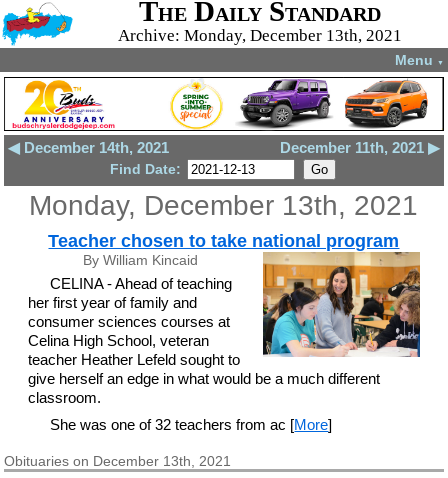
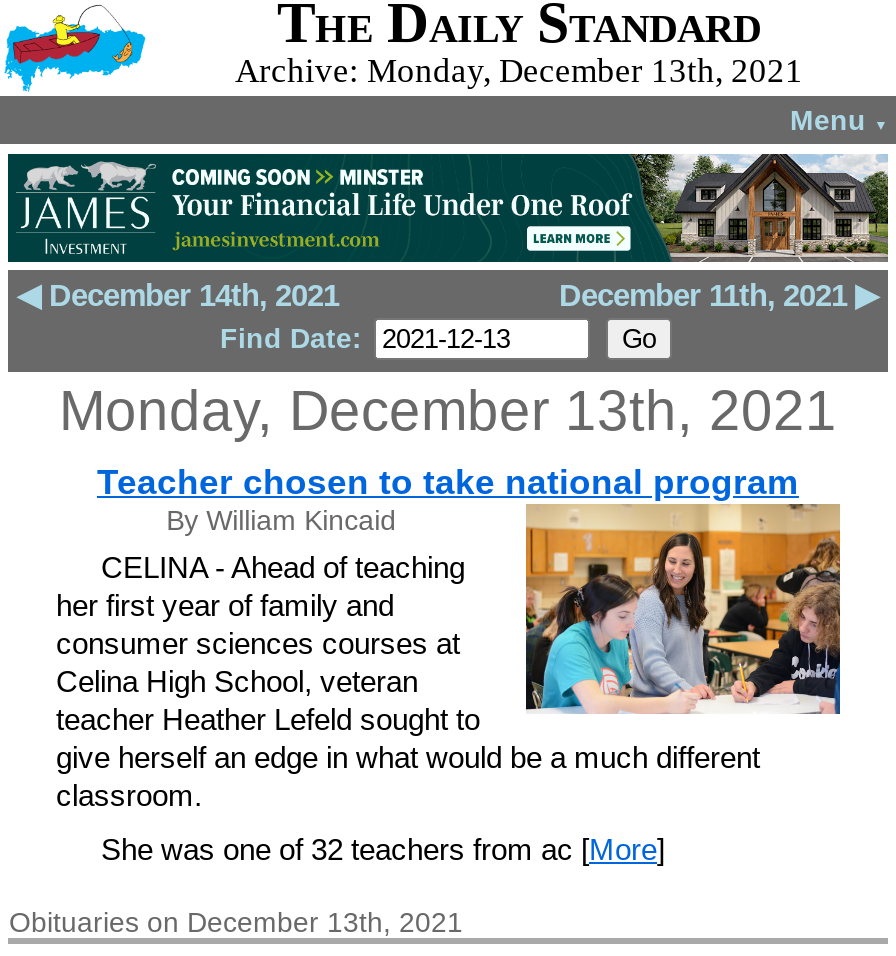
[4,76,445,131] [image] -> [8,154,890,262] [image]

